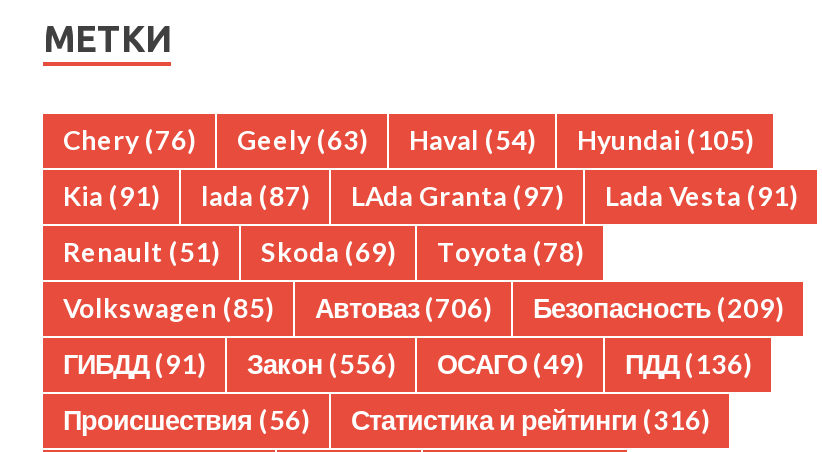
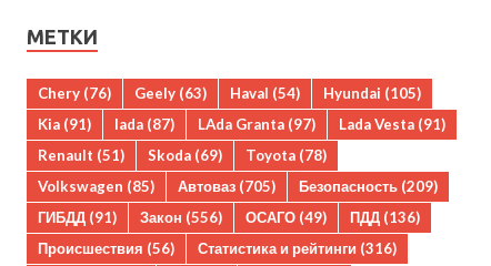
[63,291,783,323] Volkswagen (85) Автоваз (706) Безопасность (209) -> [38,177,438,195] Volkswagen (85) Автоваз (705) Безопасность (209)

